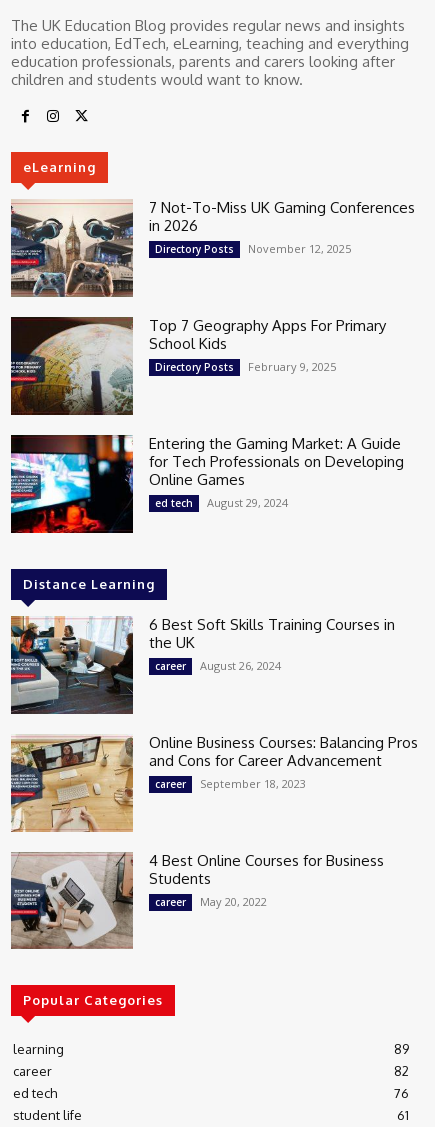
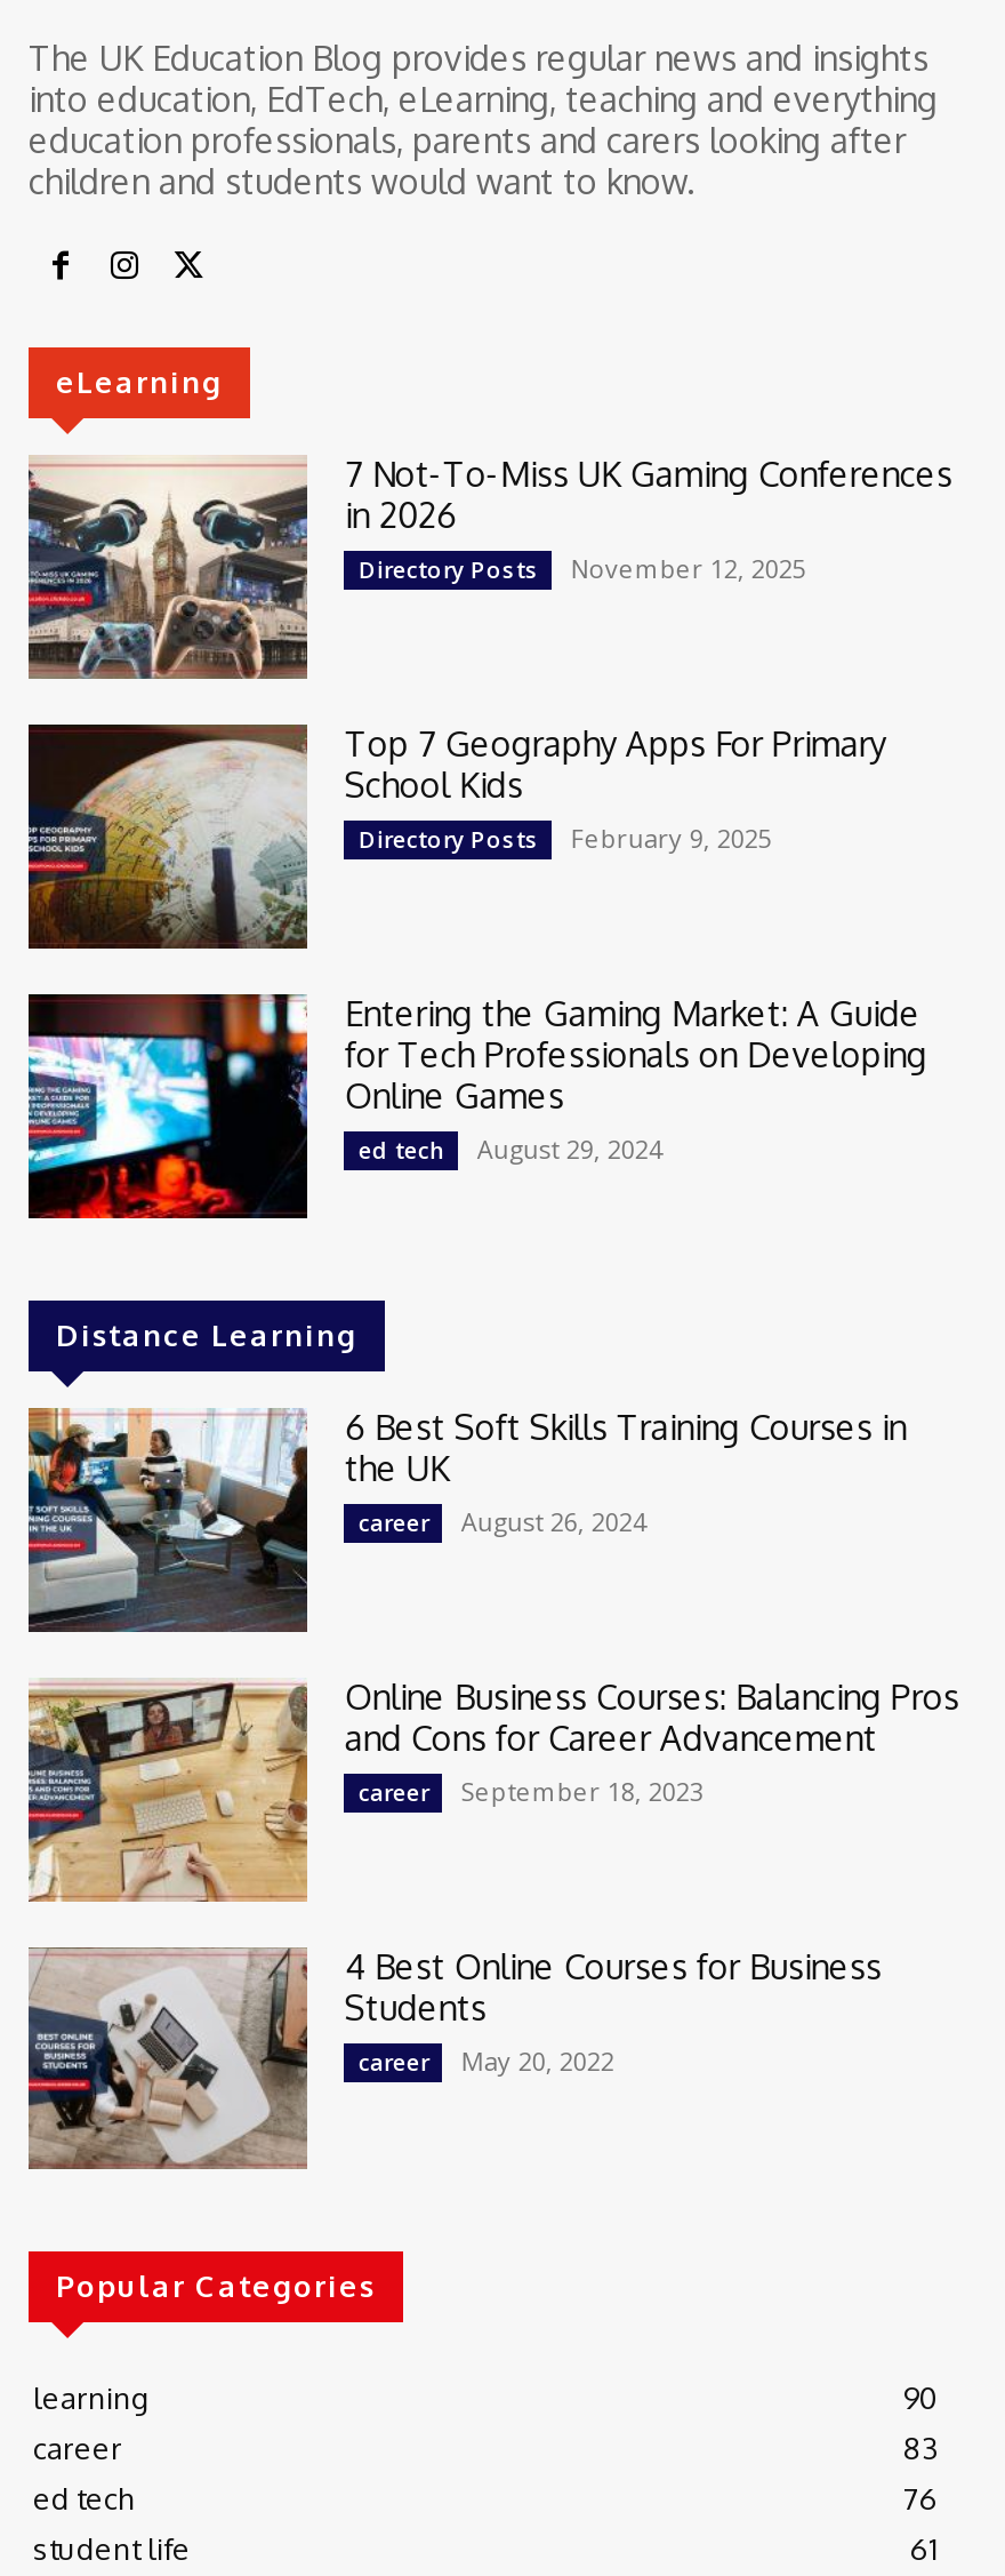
[394,1041,409,1057] 89 -> [903,2380,938,2417] 90
[394,1063,409,1079] 82 -> [903,2431,938,2467] 83

